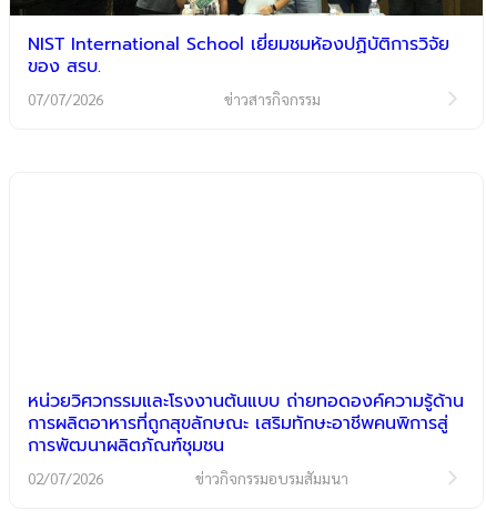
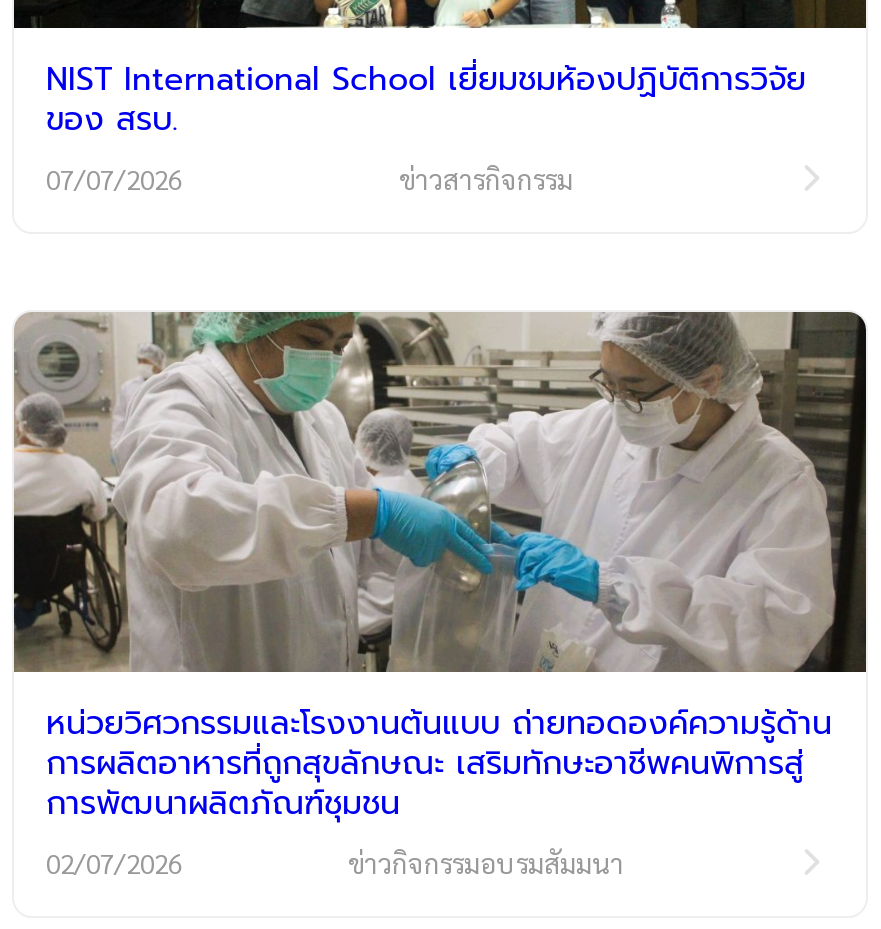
none -> [12,310,868,674] [image]

